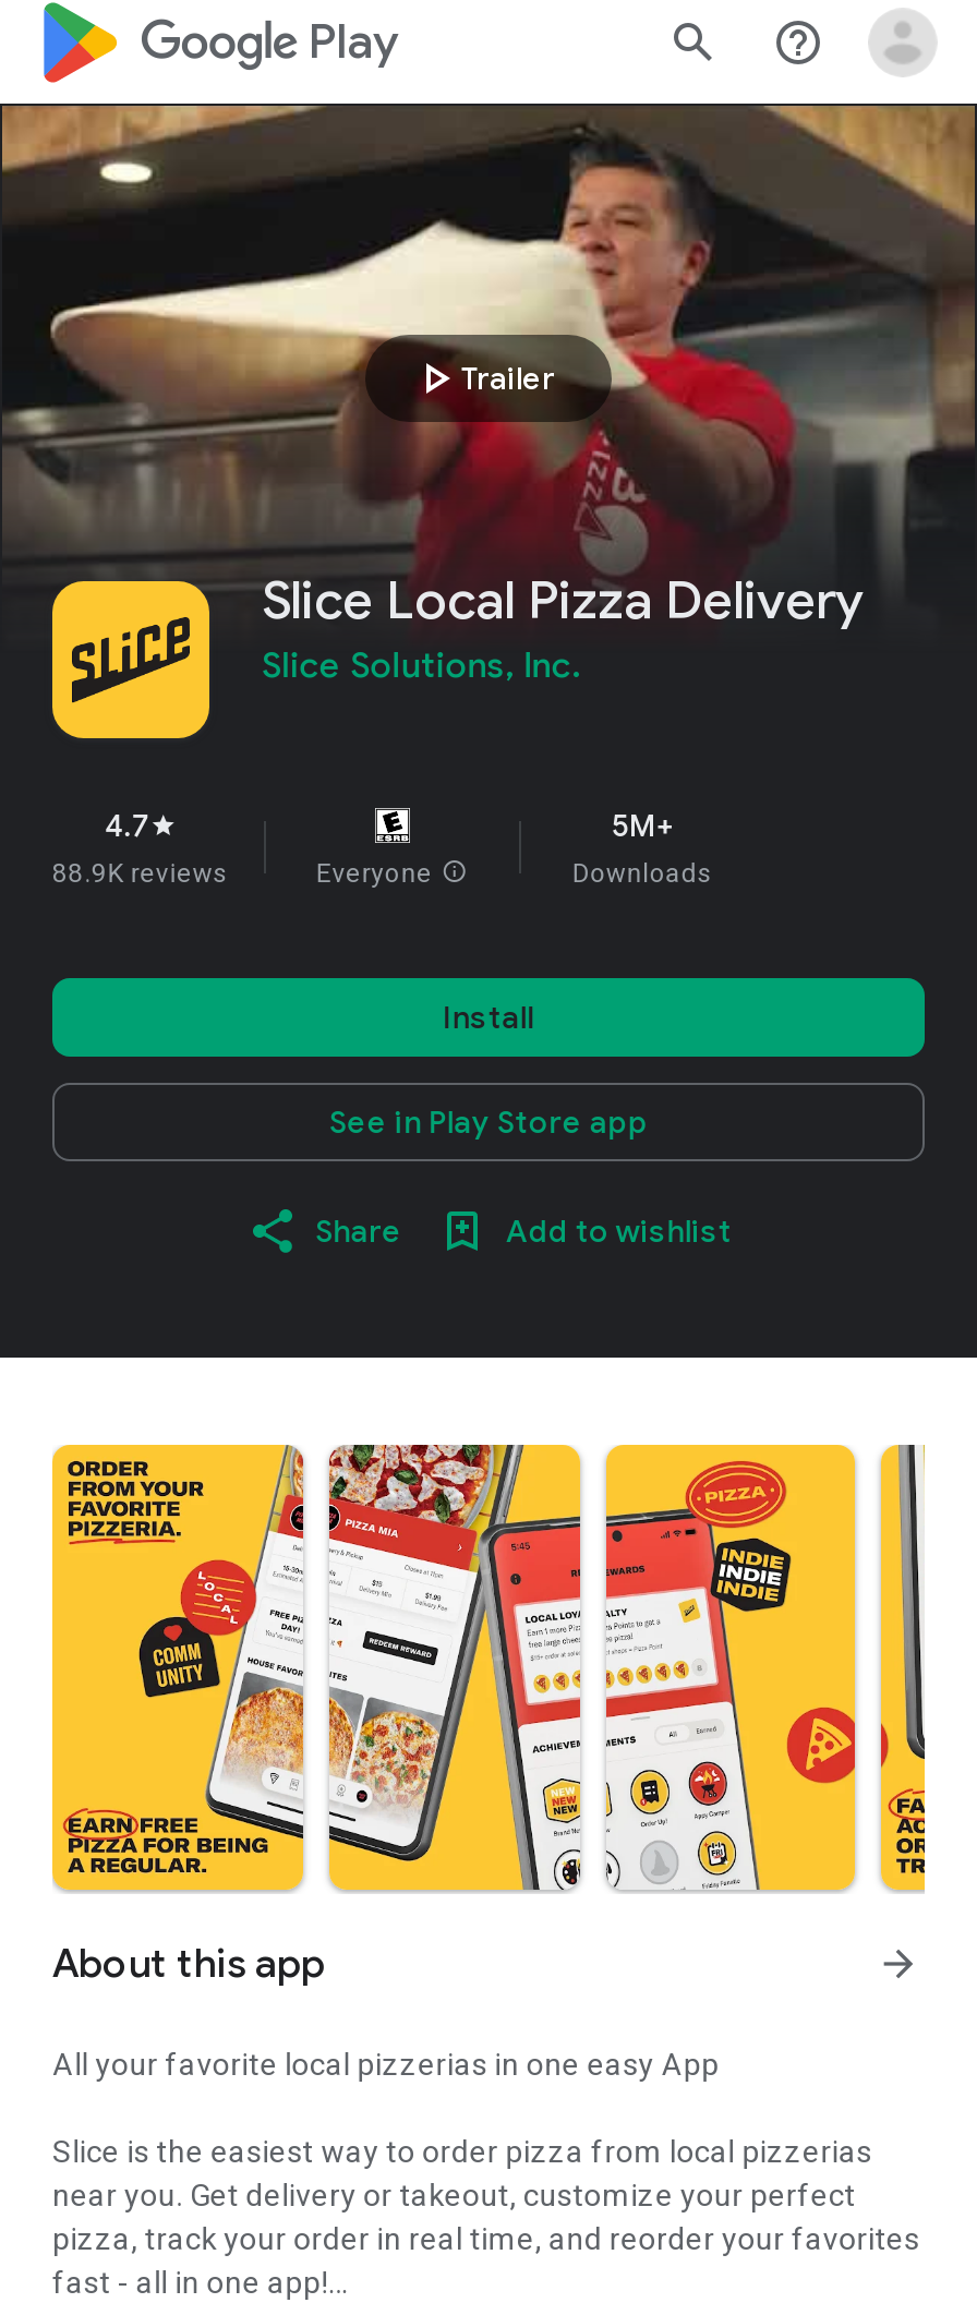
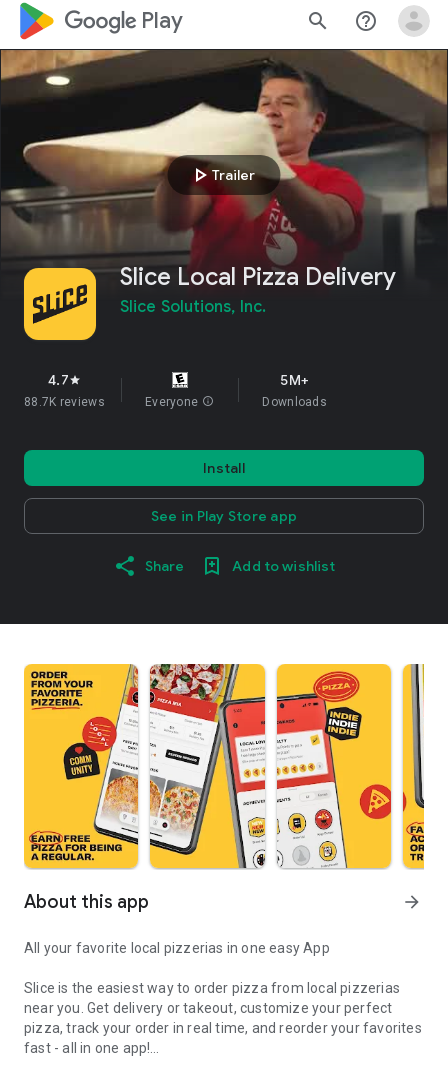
[52,858,229,889] 88.9K reviews -> [24,395,105,409] 88.7K reviews

